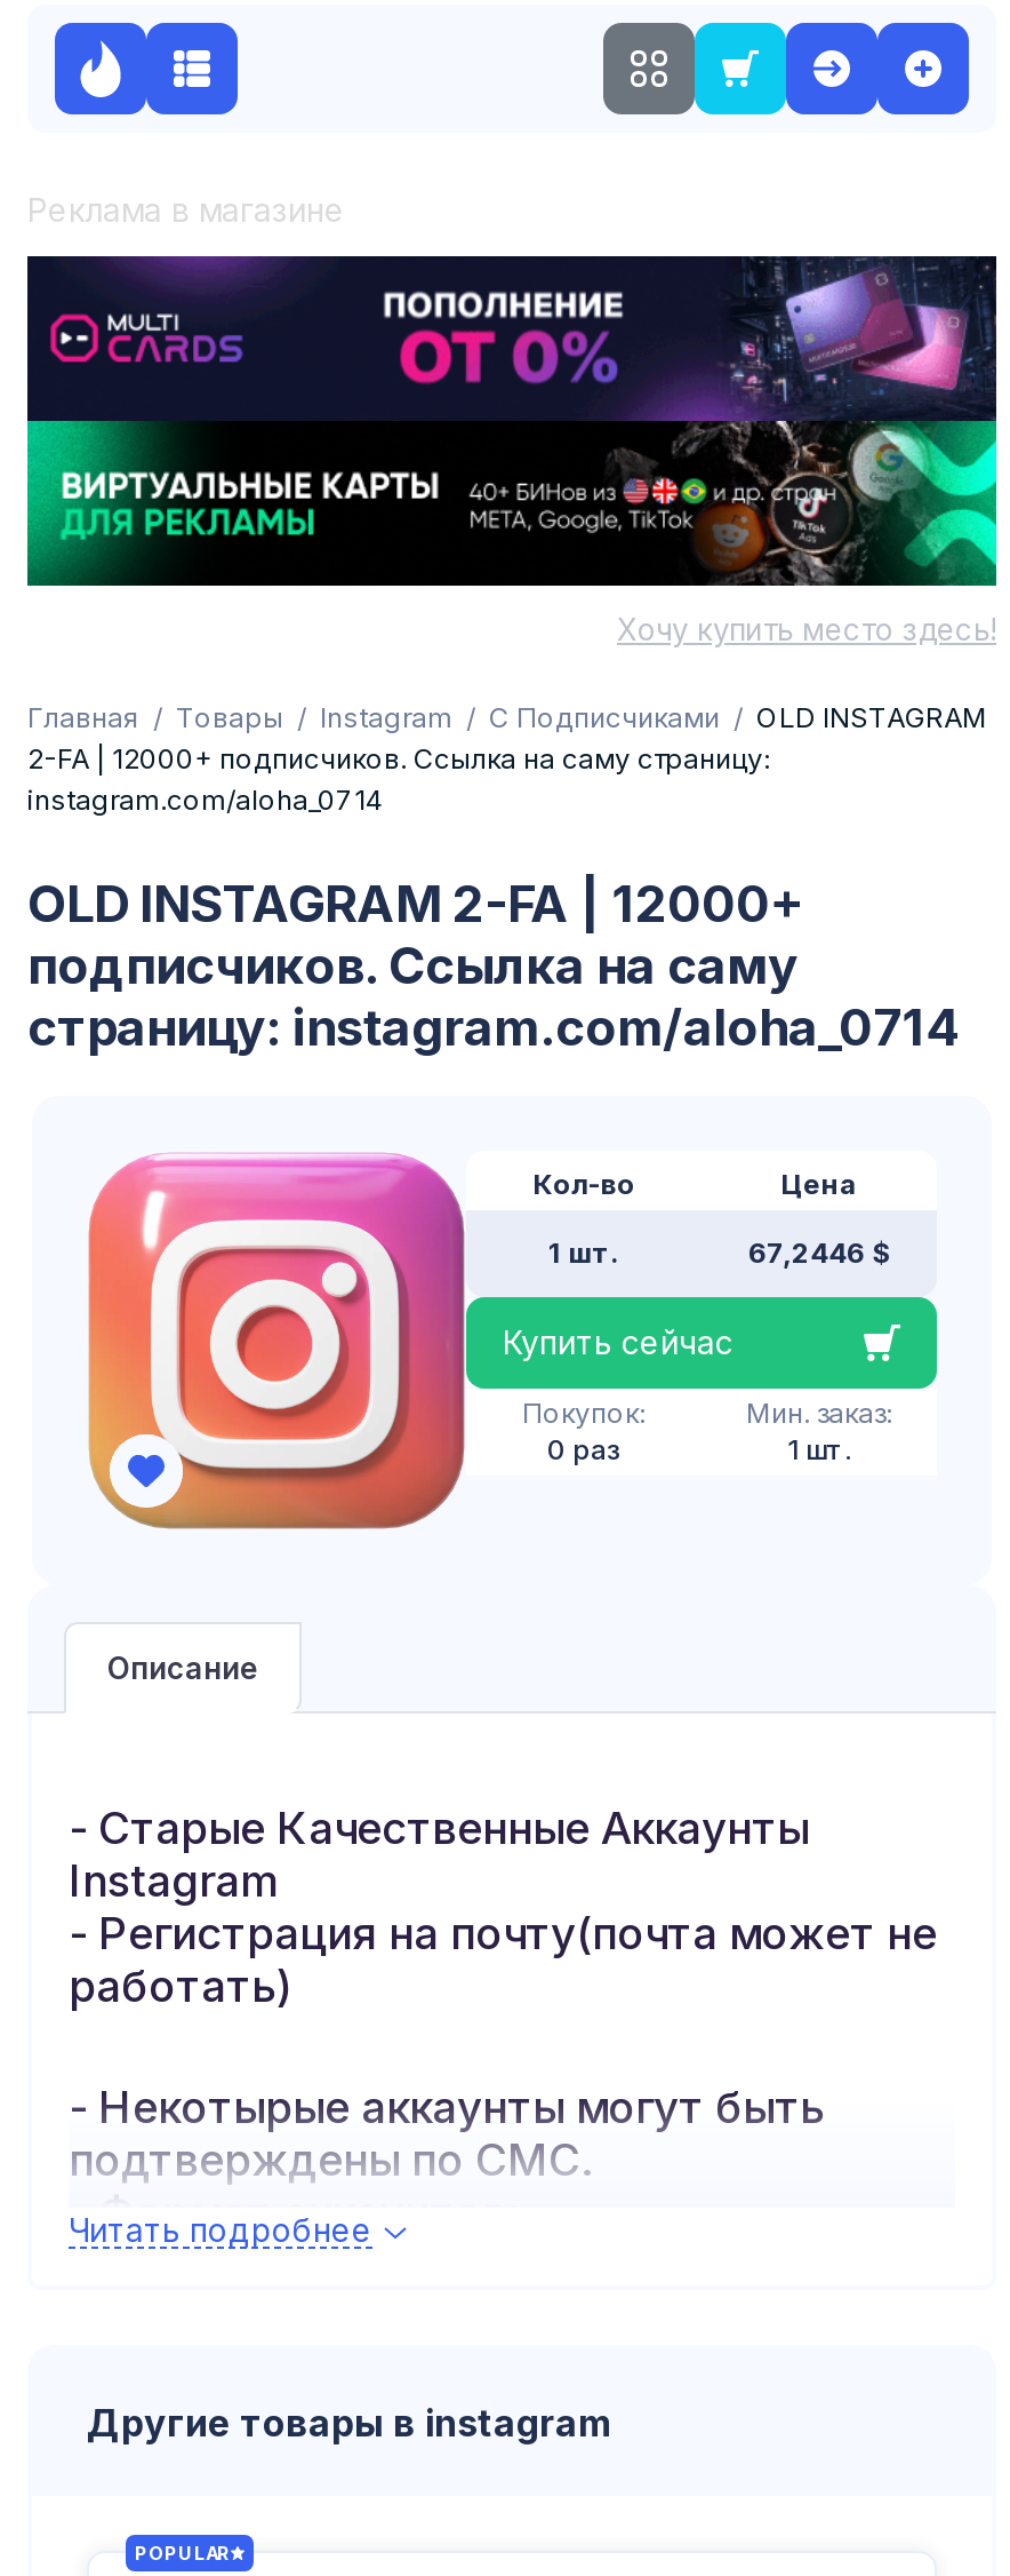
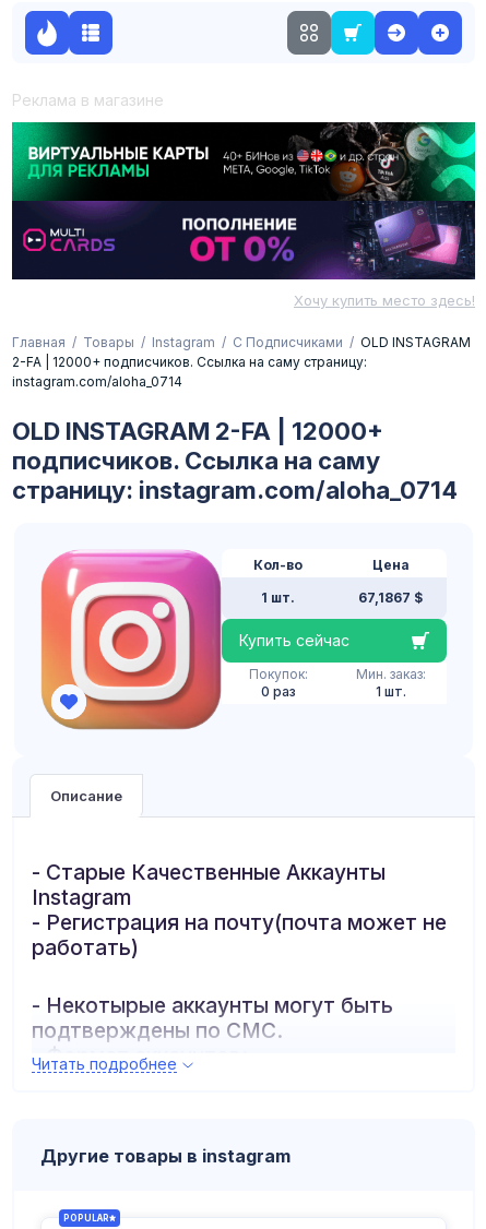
[25,254,999,588] [image] -> [11,121,476,281] [image]
[748,1236,890,1270] 67,2446 $ -> [358,590,423,606] 67,1867 $

